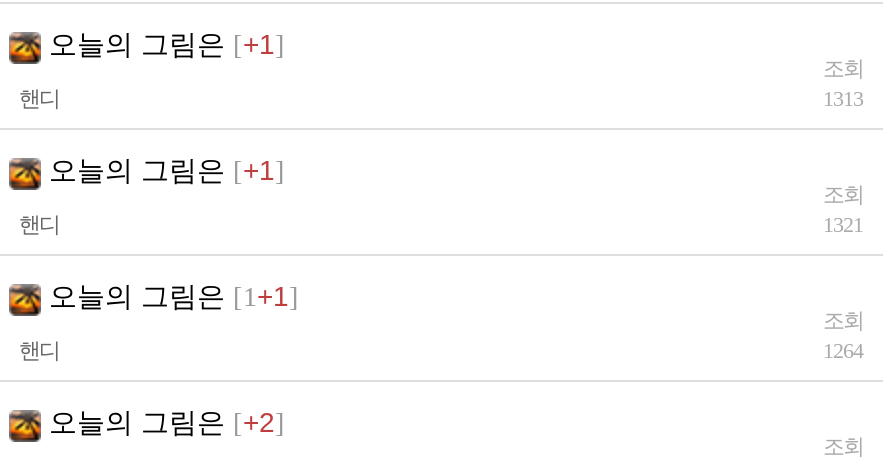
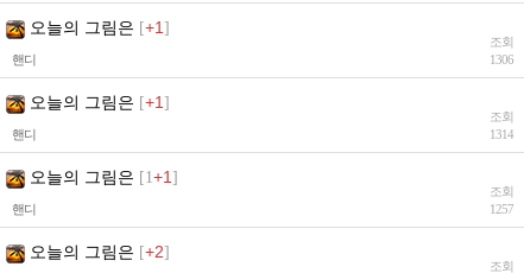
[823,86,863,110] 1313 -> [490,52,513,66] 1306
[823,212,863,236] 1321 -> [490,127,513,141] 1314
[823,338,863,362] 1264 -> [490,202,513,216] 1257

